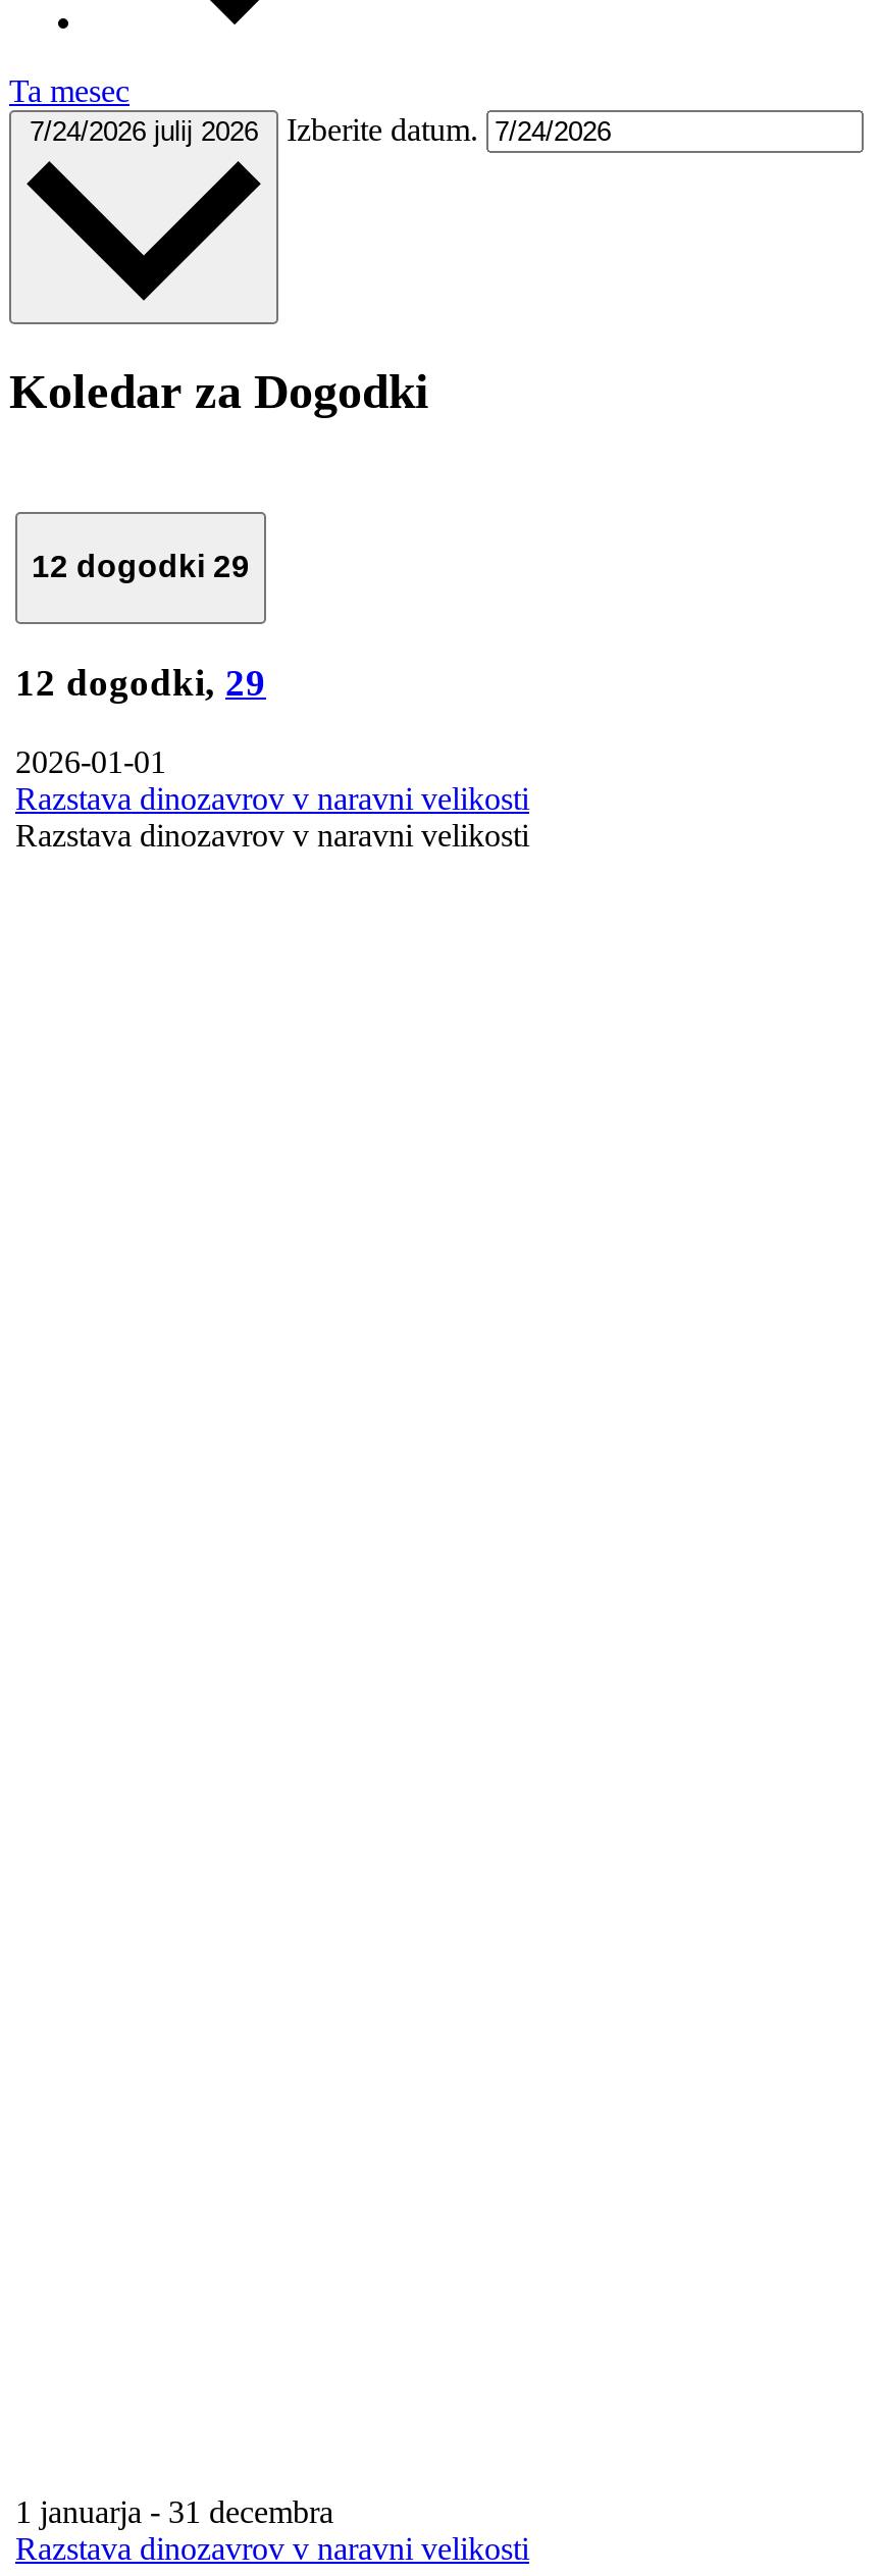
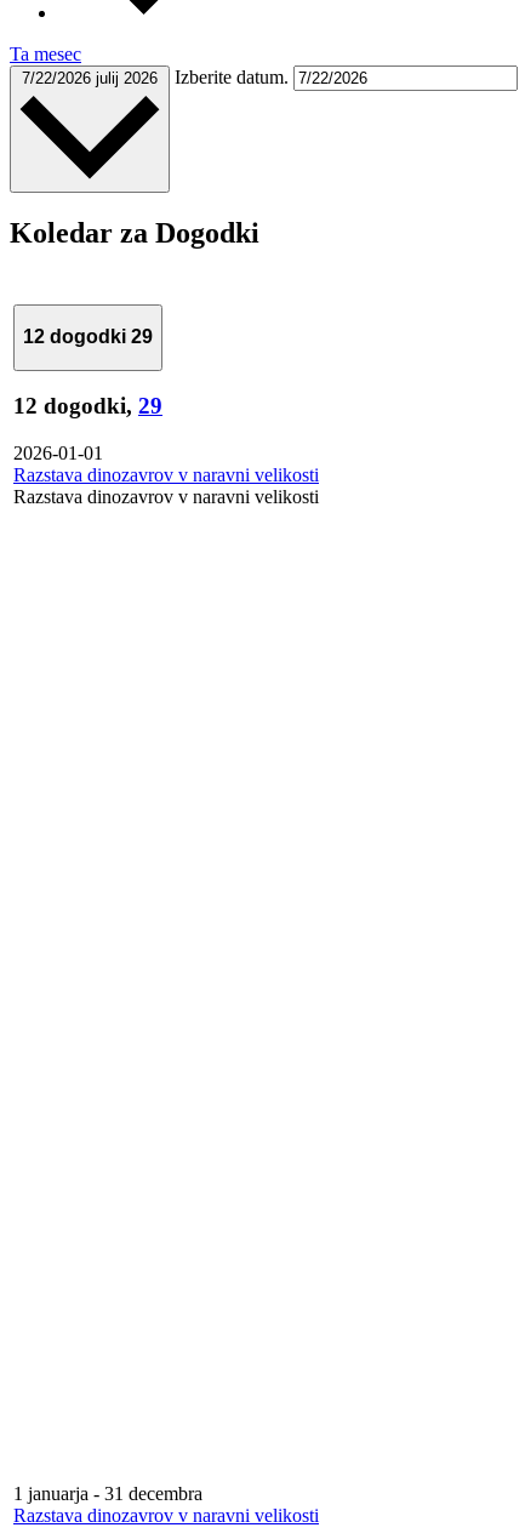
[30,111,486,146] 7/24/2026 julij 2026 Izberite datum. -> [22,66,293,87] 7/22/2026 julij 2026 Izberite datum.

